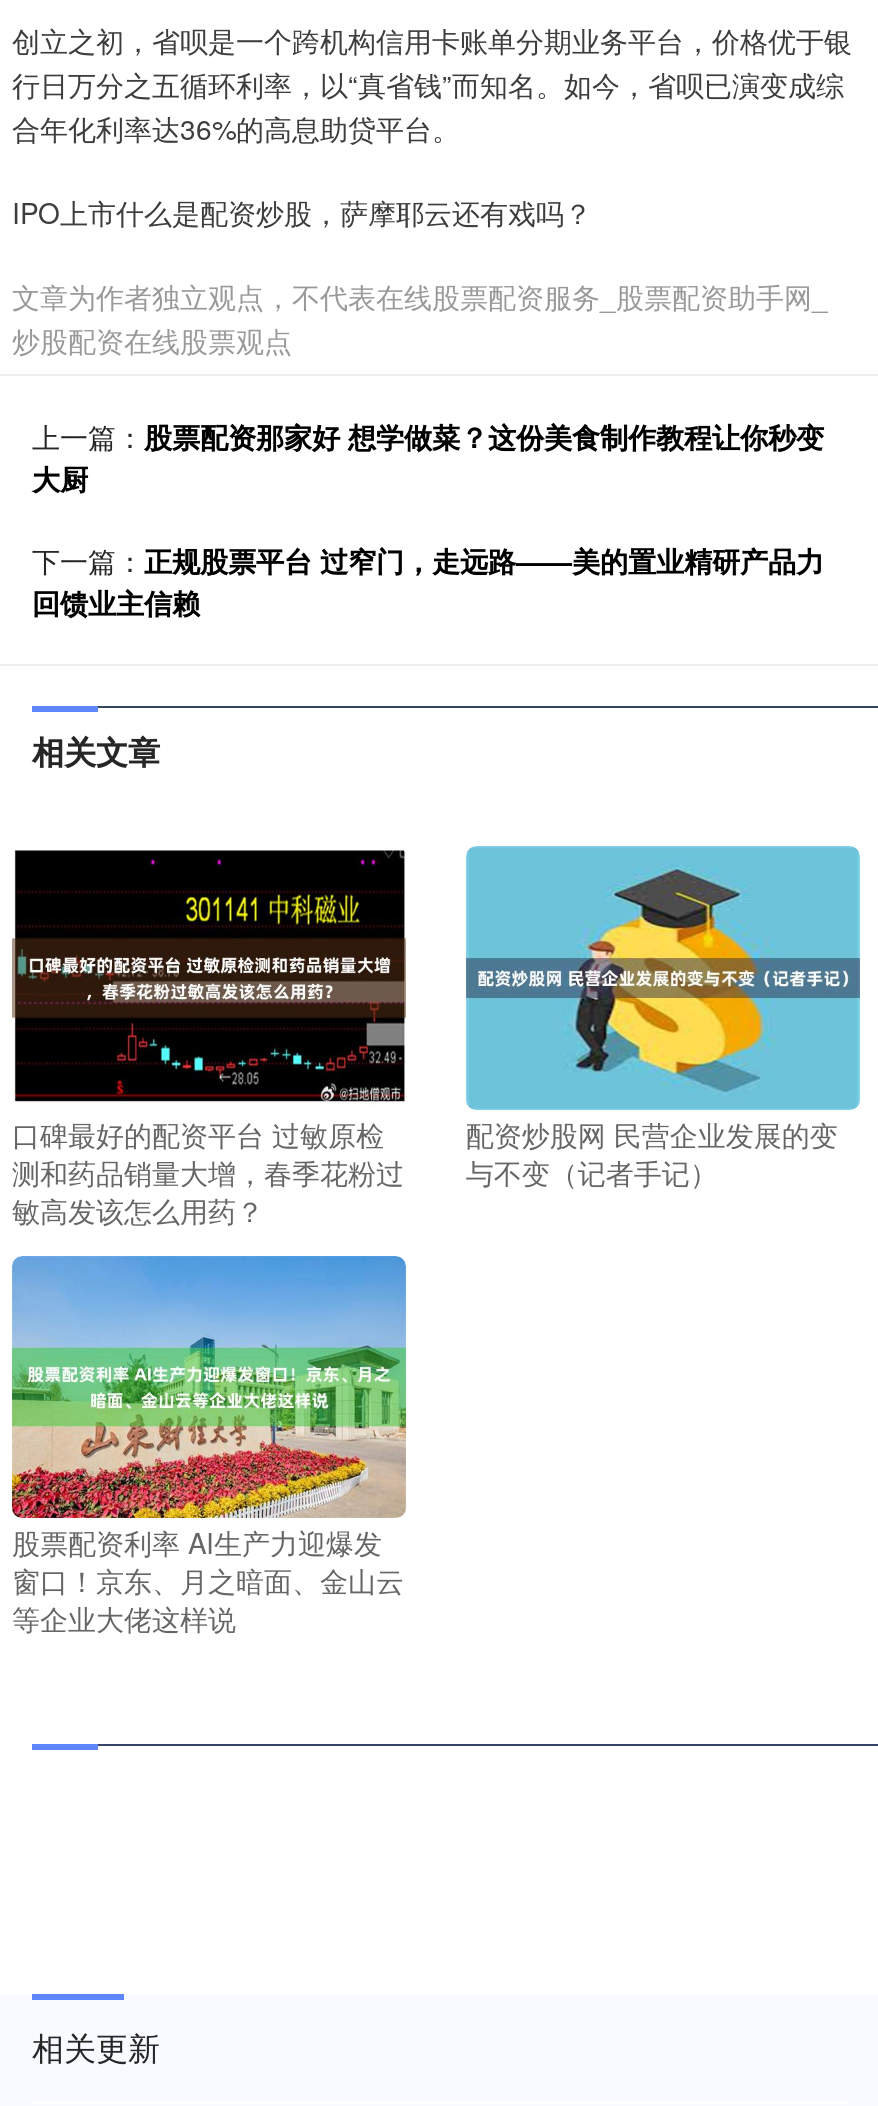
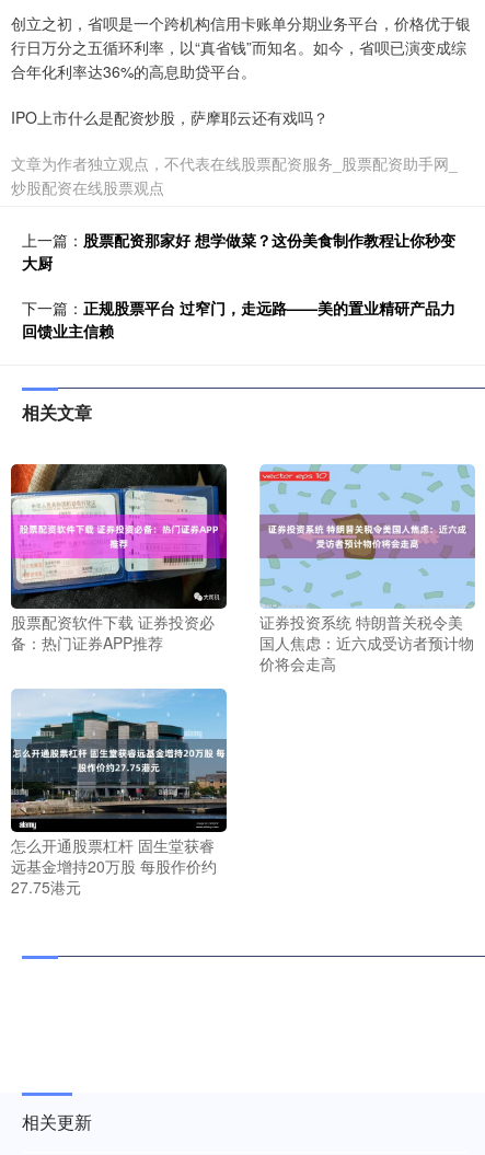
[12,846,408,1229] [image] | 口碑最好的配资平台 过敏原检 | 测和药品销量大增，春季花粉过 | 敏高发该怎么用药？ -> [10,463,228,653] [image] | 股票配资软件下载 证券投资必 | 备：热门证券APP推荐
[464,848,860,1191] [image] | 配资炒股网 民营企业发展的变 | 与不变（记者手记） -> [258,465,475,674] [image] | 证券投资系统 特朗普关税令美 | 国人焦虑：近六成受访者预计物 | 价将会走高
[10,1256,406,1638] [image] | 股票配资利率 AI生产力迎爆发 | 窗口！京东、月之暗面、金山云 | 等企业大佬这样说 -> [10,689,228,898] [image] | 怎么开通股票杠杆 固生堂获睿 | 远基金增持20万股 每股作价约 | 27.75港元

